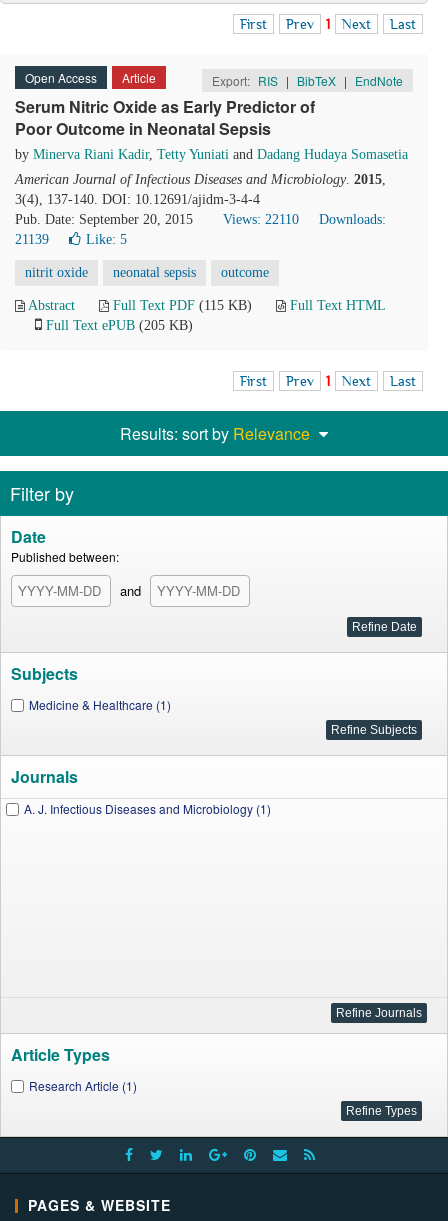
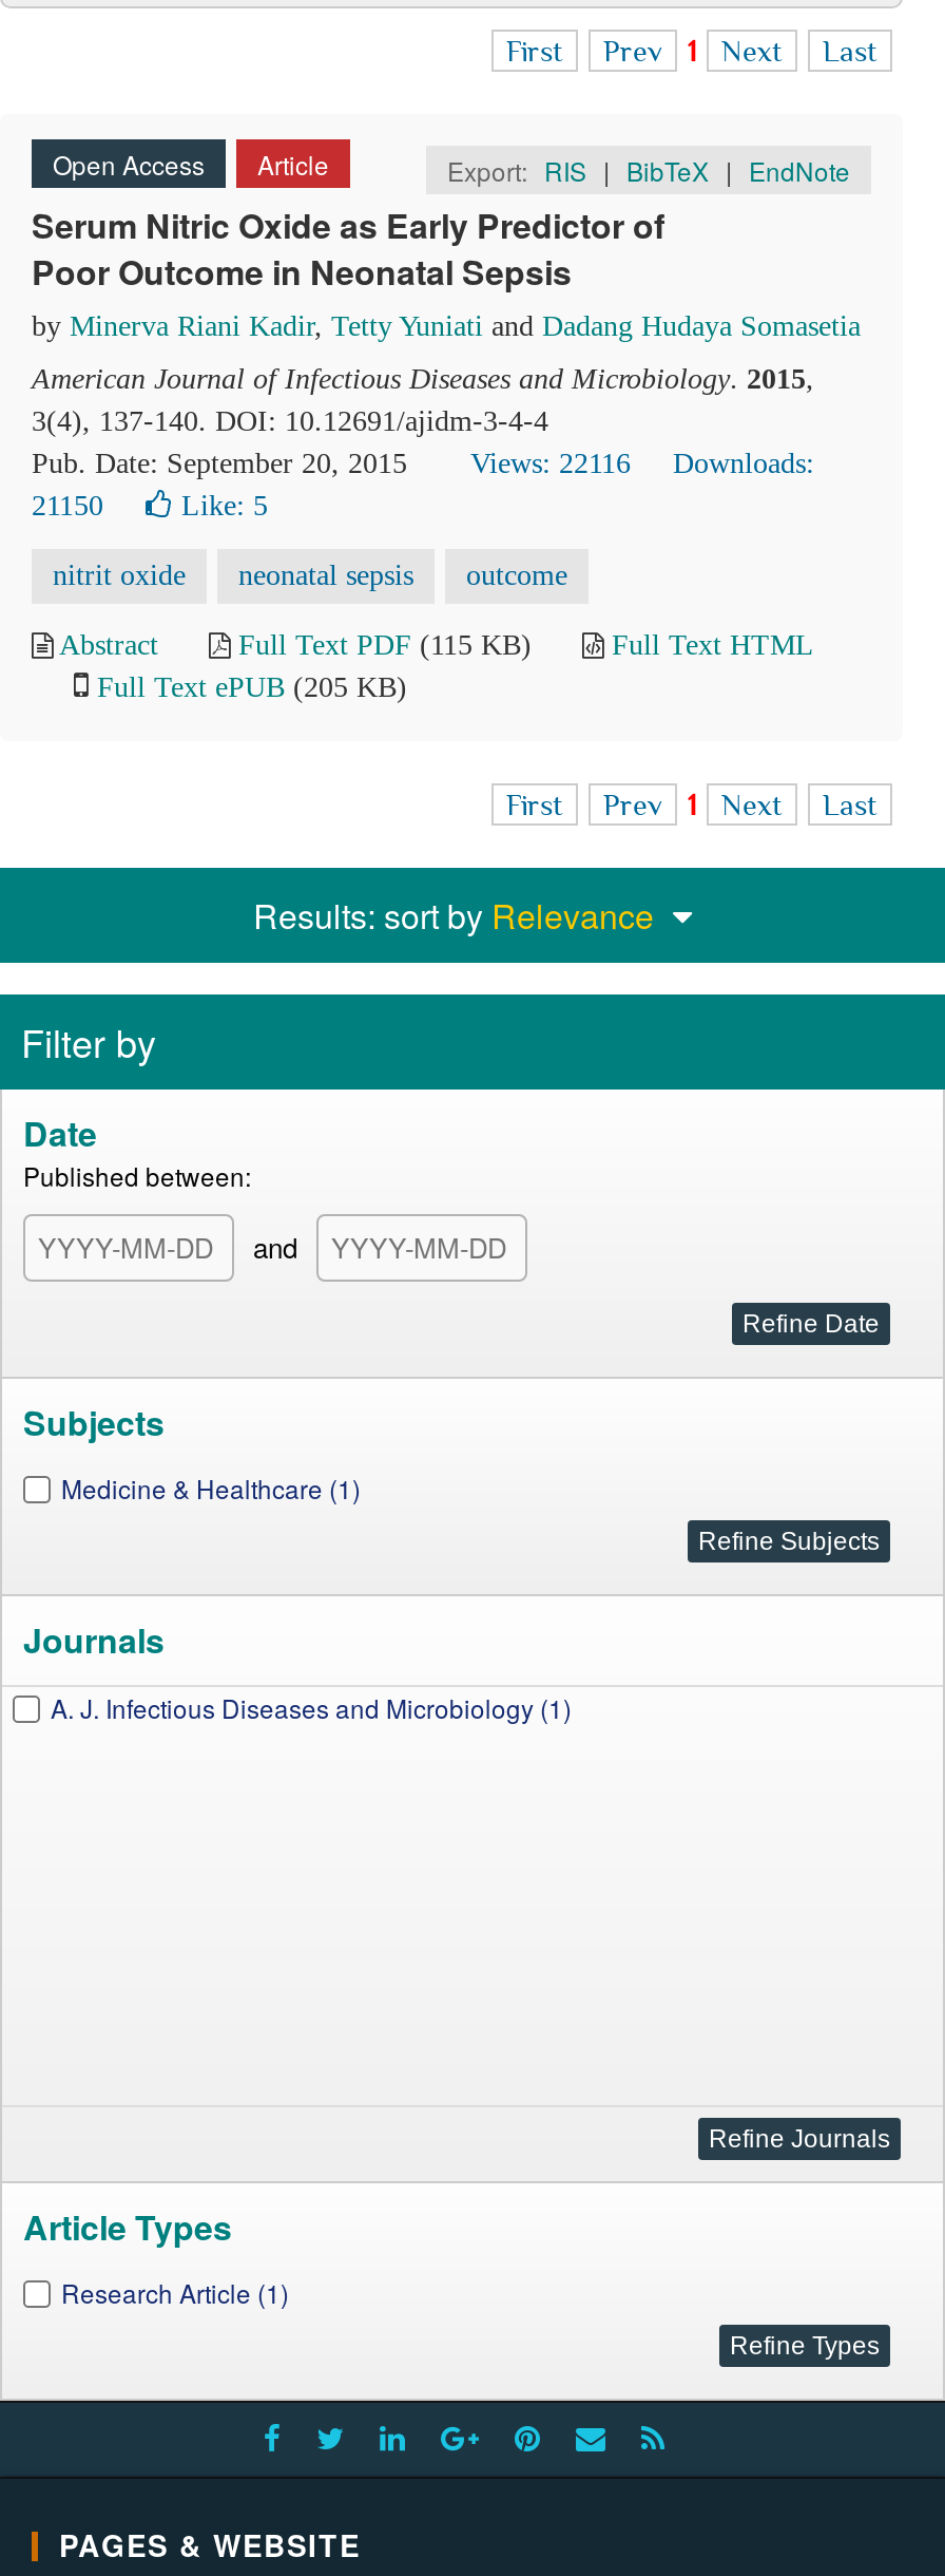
[15,212,386,227] Pub. Date: September 20, 2015 Views: 22110 Downloads: -> [32,448,814,479] Pub. Date: September 20, 2015 Views: 22116 Downloads:
[15,232,49,247] 21139 -> [32,490,103,522] 21150

